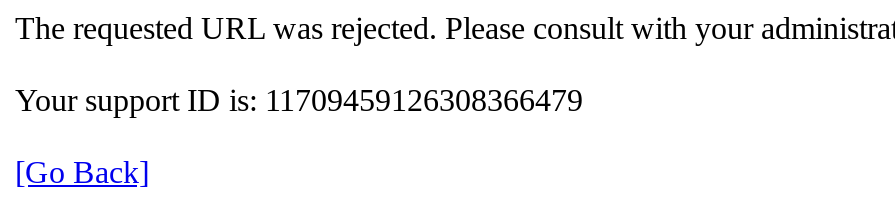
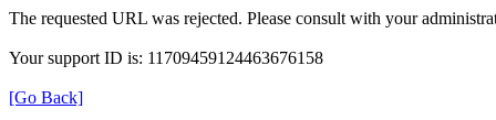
[15,83,583,117] Your support ID is: 11709459126308366479 -> [9,48,323,67] Your support ID is: 11709459124463676158

